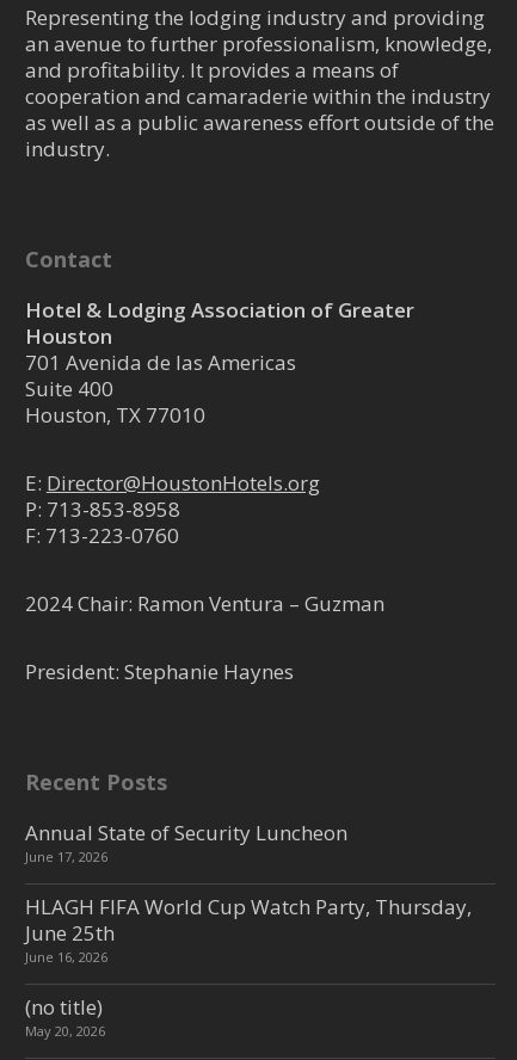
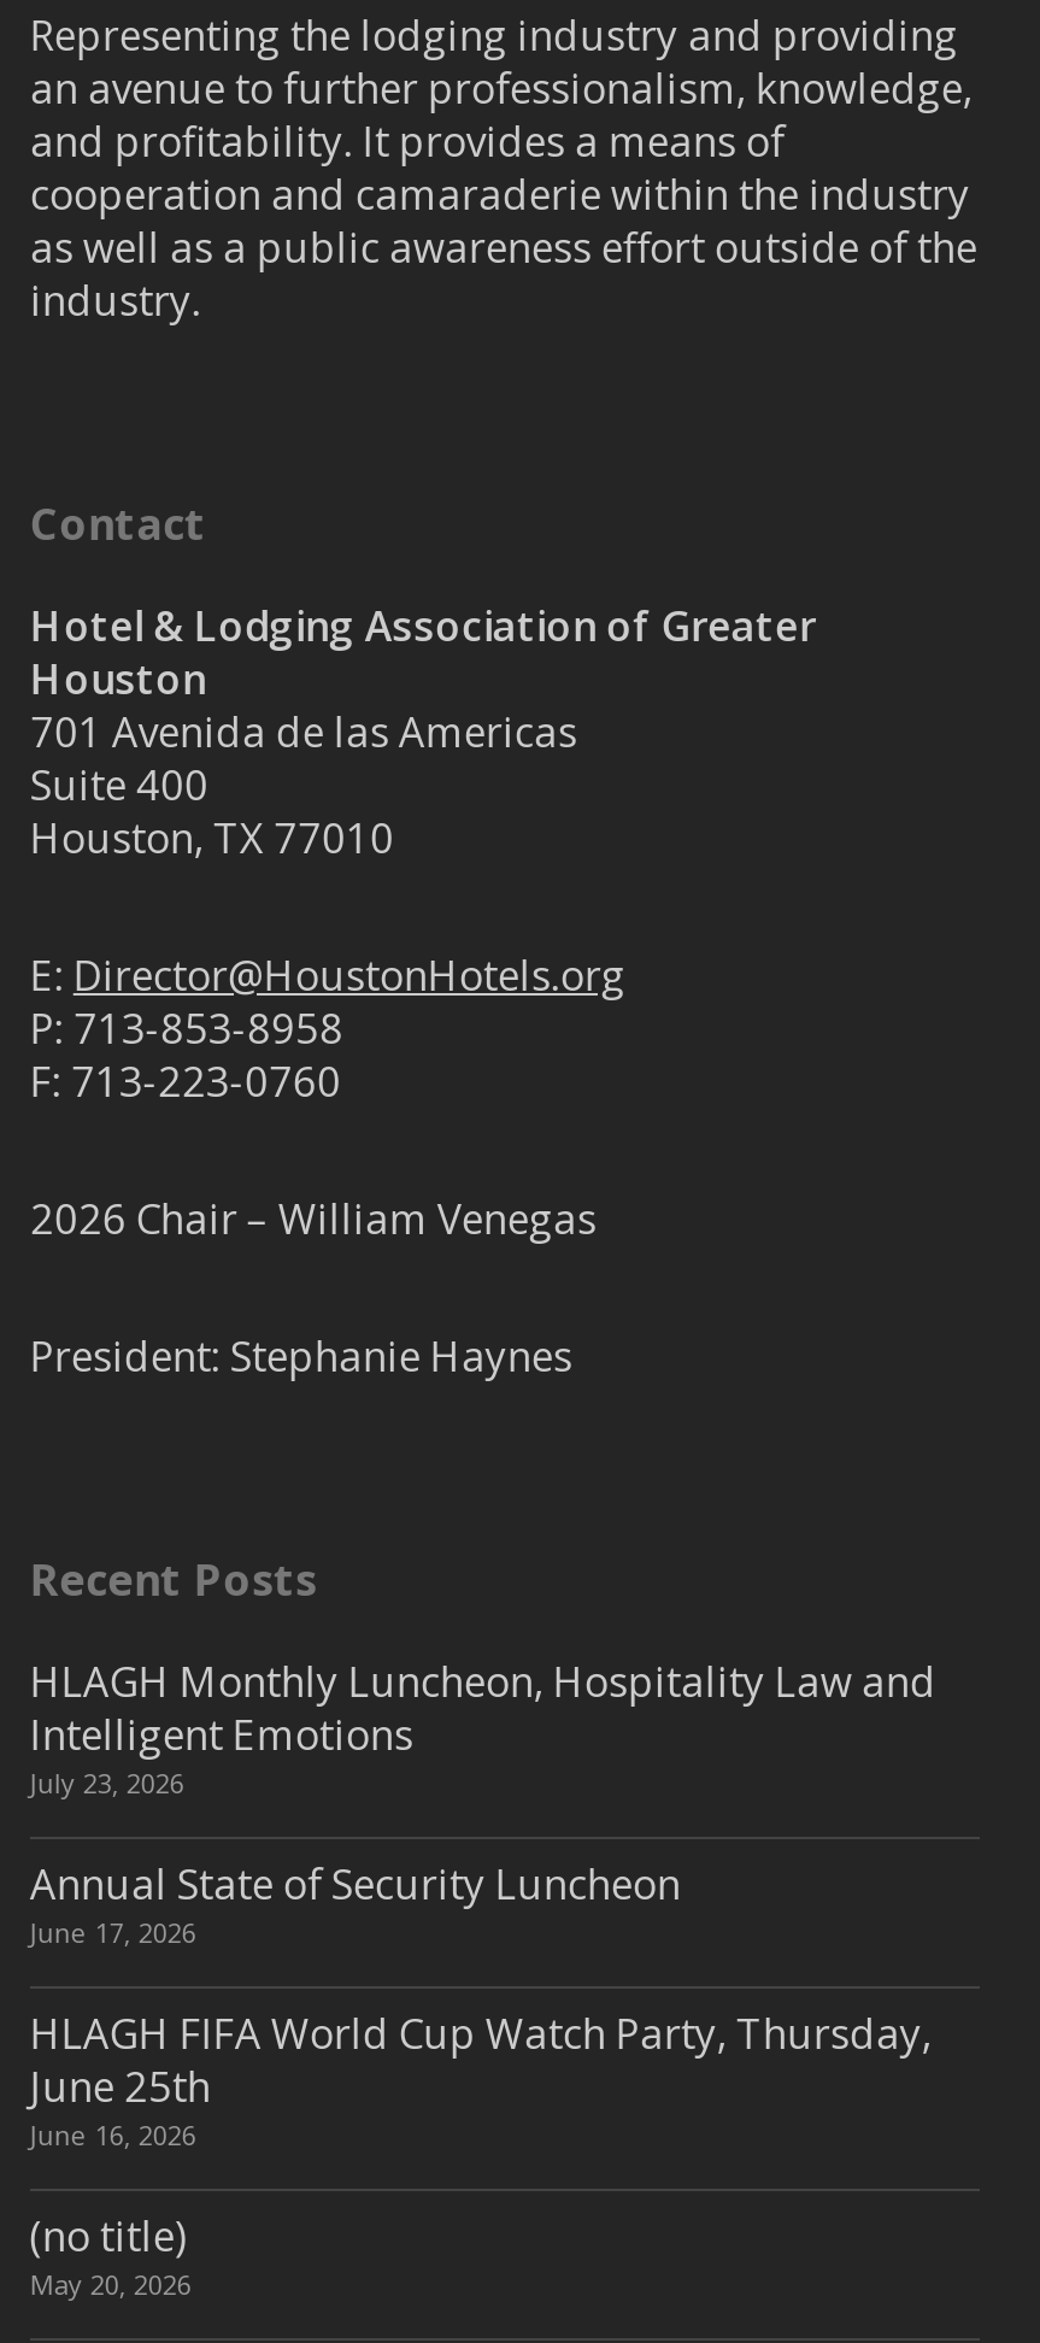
[25,590,384,617] 2024 Chair: Ramon Ventura – Guzman -> [30,1191,596,1246] 2026 Chair – William Venegas
none -> [30,1654,936,1801] HLAGH Monthly Luncheon, Hospitality Law and | Intelligent Emotions | July 23, 2026

